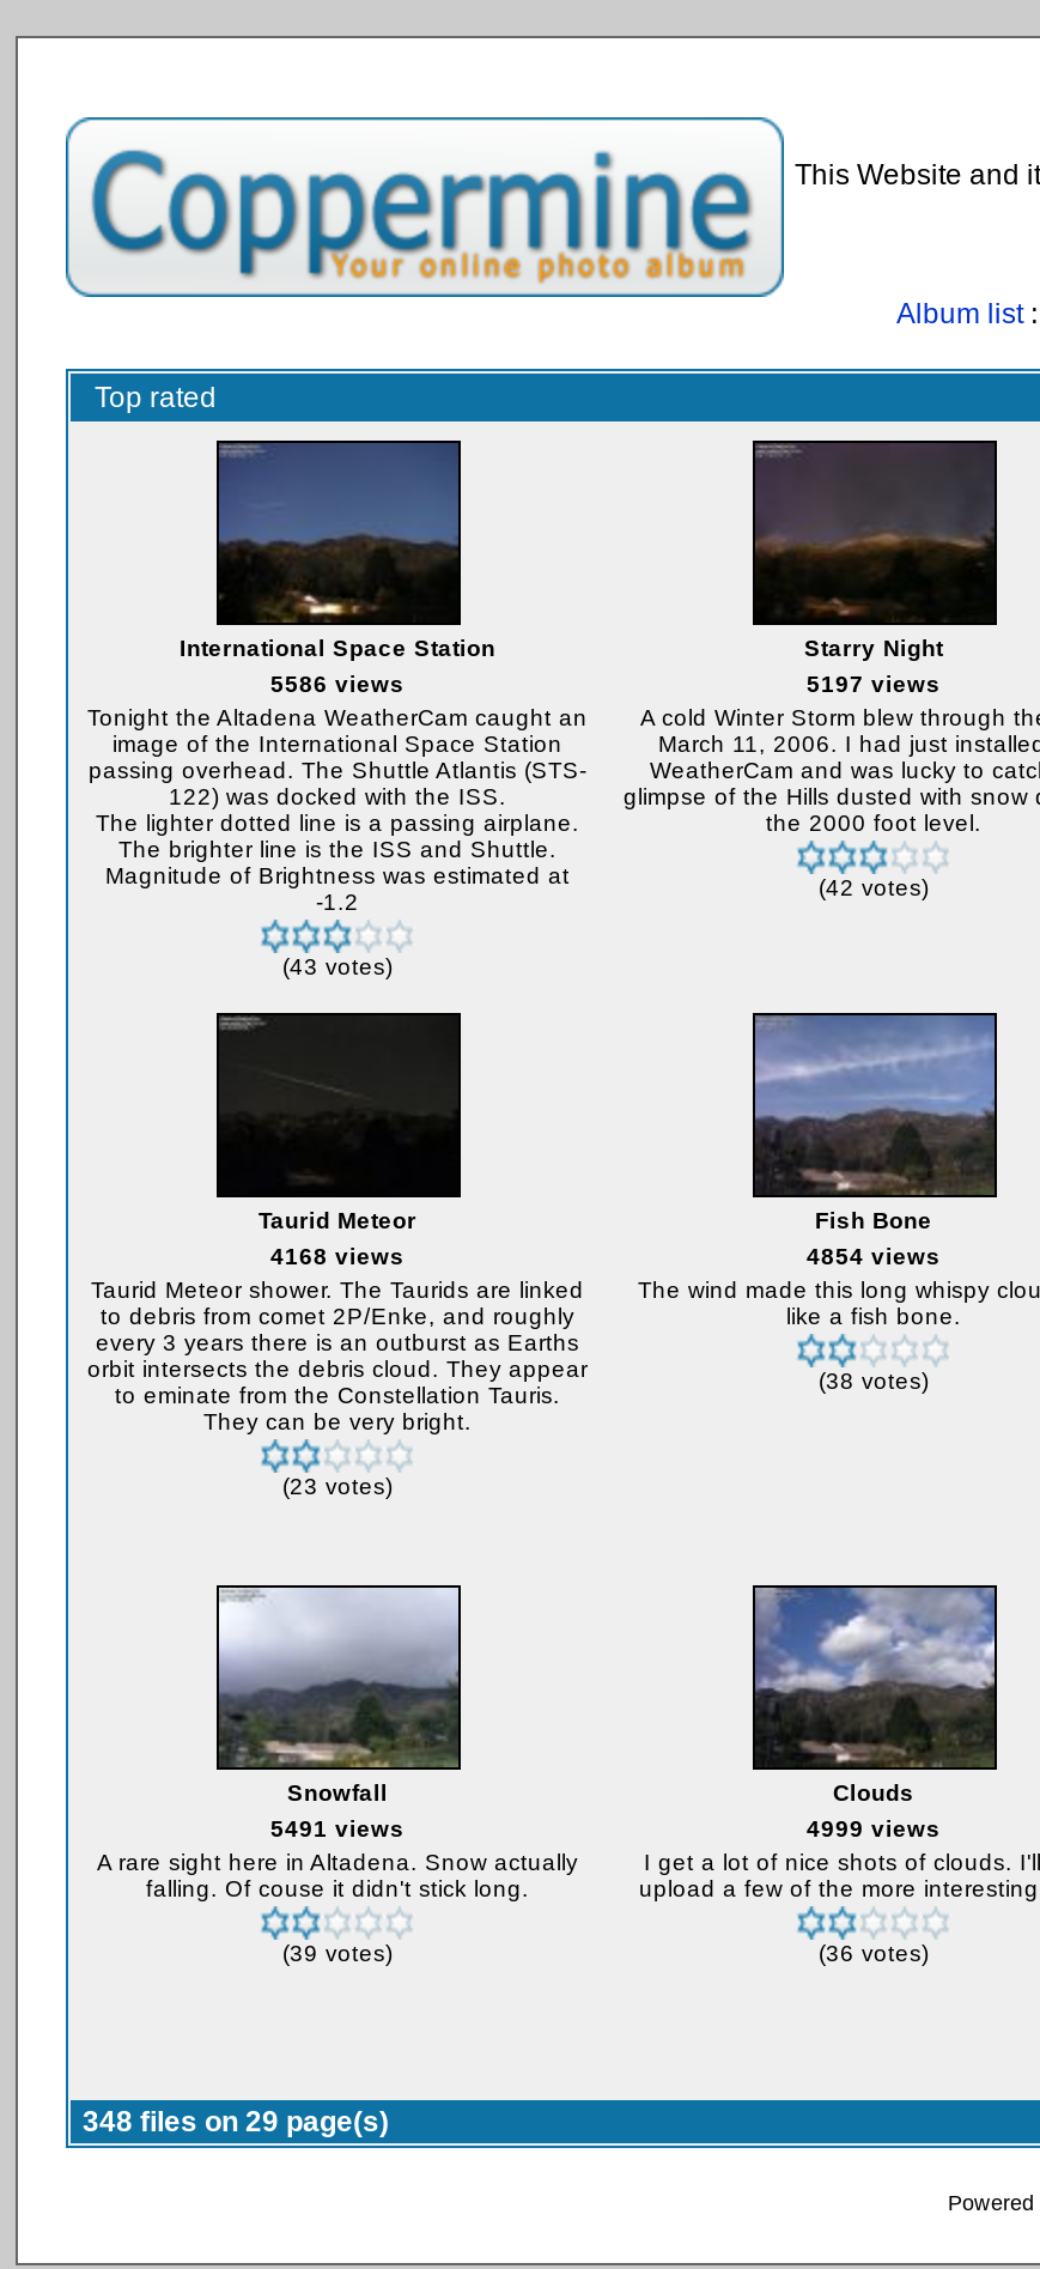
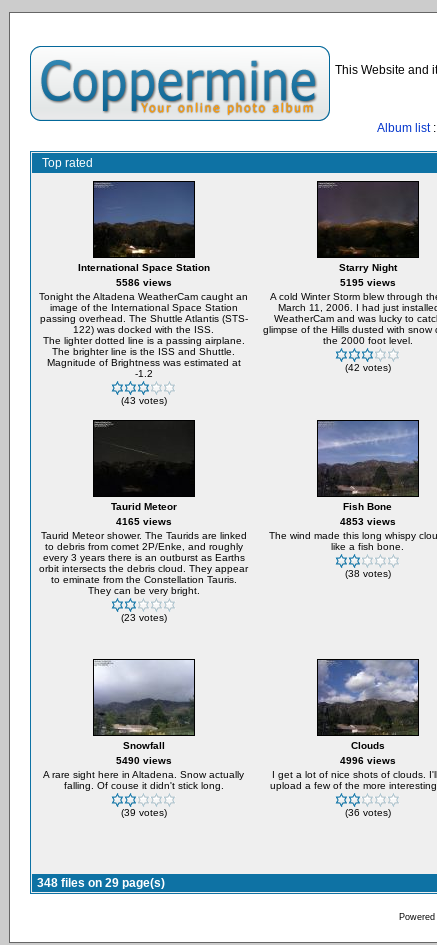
[807,671,941,697] 5197 views -> [339,277,395,288] 5195 views
[270,1243,405,1269] 4168 views -> [115,516,171,527] 4165 views
[807,1243,941,1269] 4854 views -> [339,516,395,527] 4853 views
[270,1815,405,1842] 5491 views -> [115,755,171,766] 5490 views
[807,1815,941,1842] 4999 views -> [339,755,395,766] 4996 views

